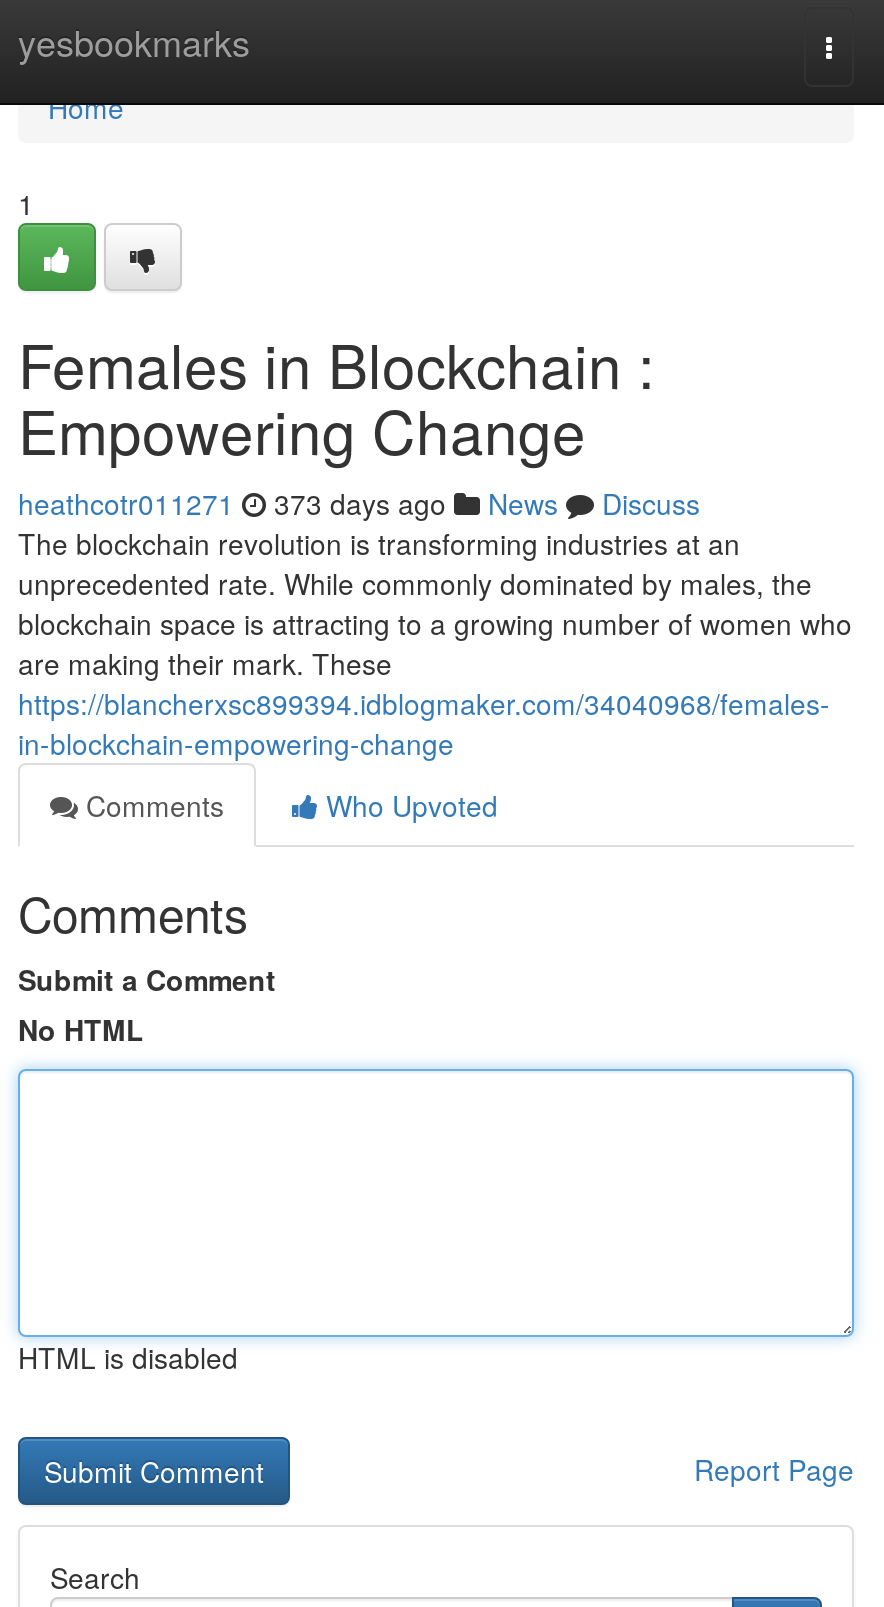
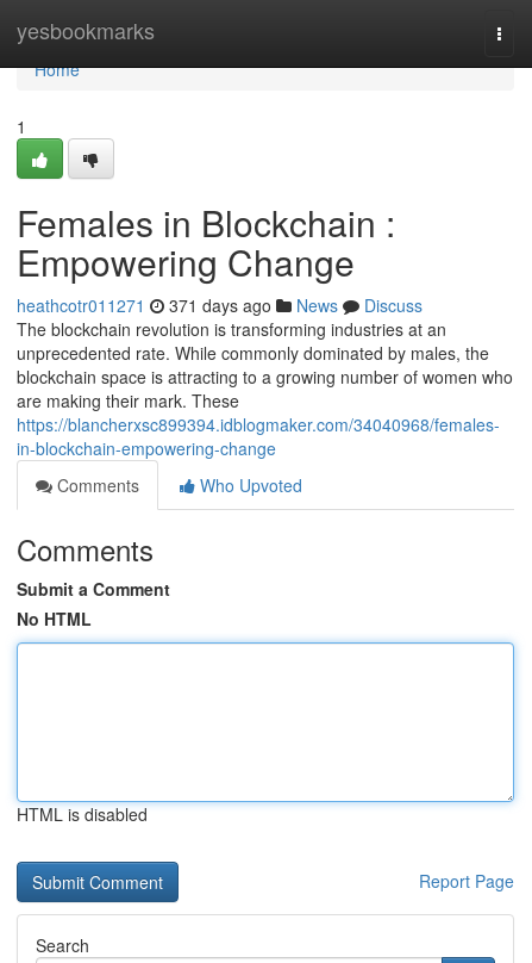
[18,483,700,523] heathcotr011271 373 days ago News Discuss -> [17,293,423,317] heathcotr011271 371 days ago News Discuss

